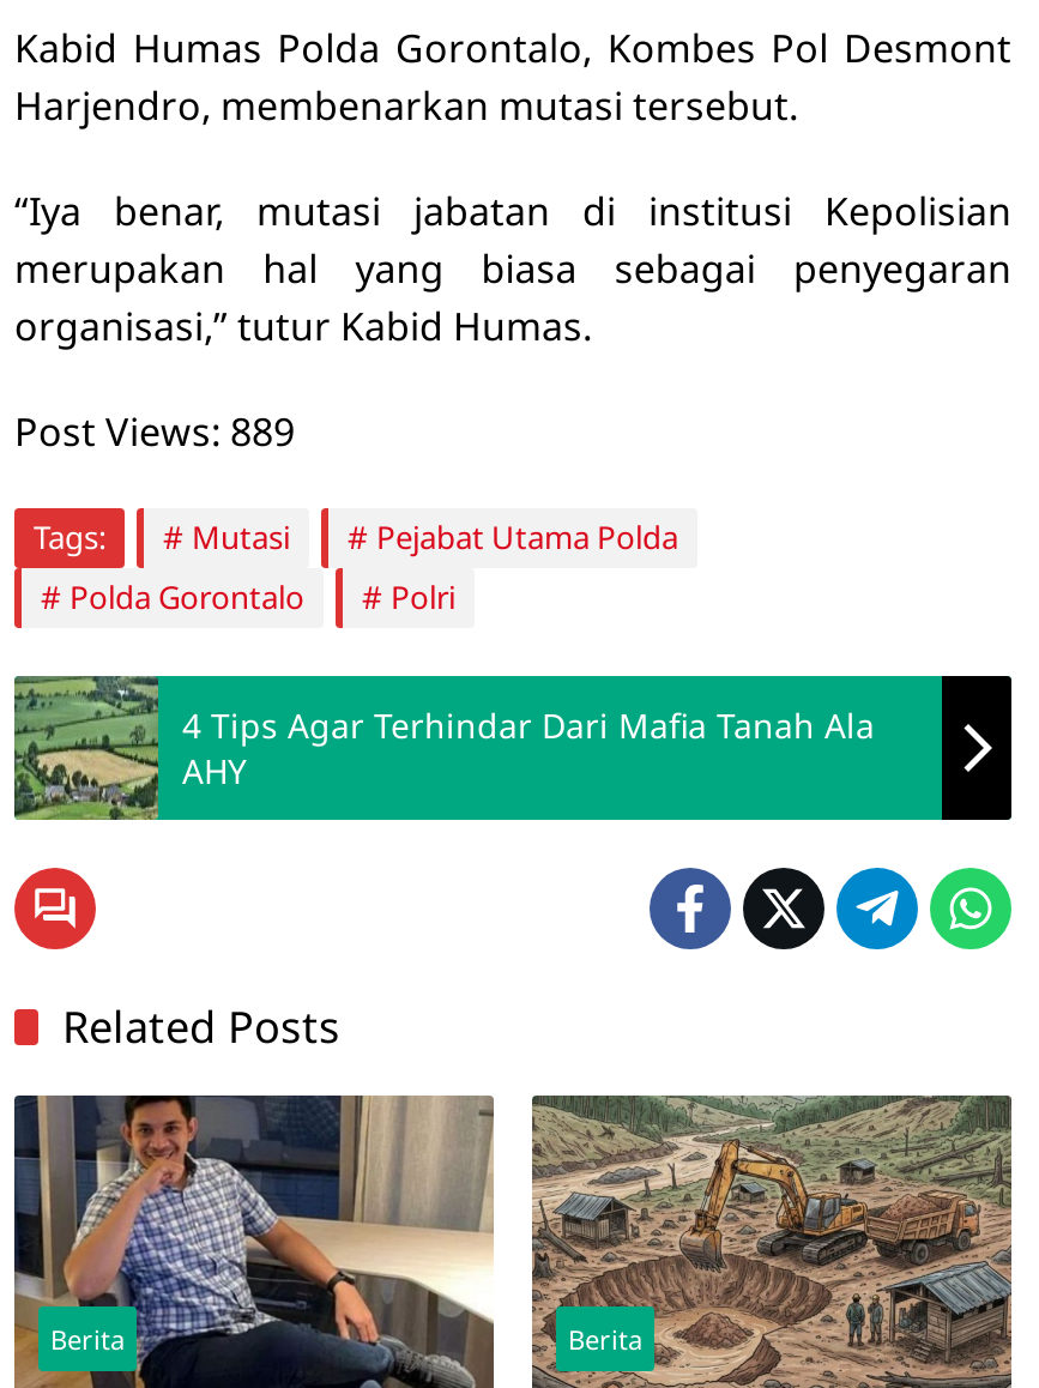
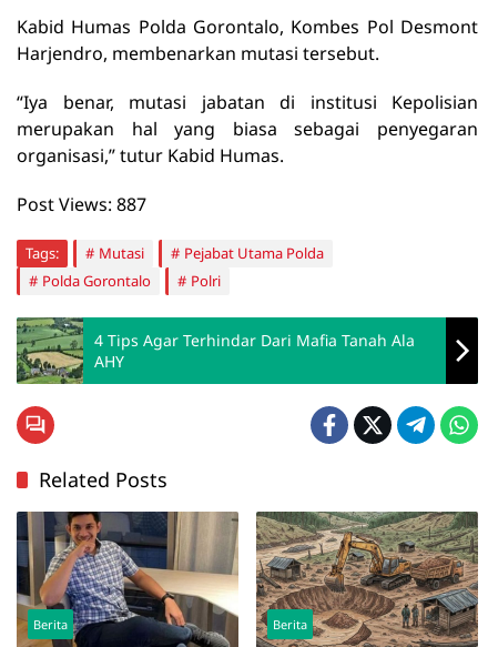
[14,405,295,458] Post Views: 889 -> [17,192,146,216] Post Views: 887

